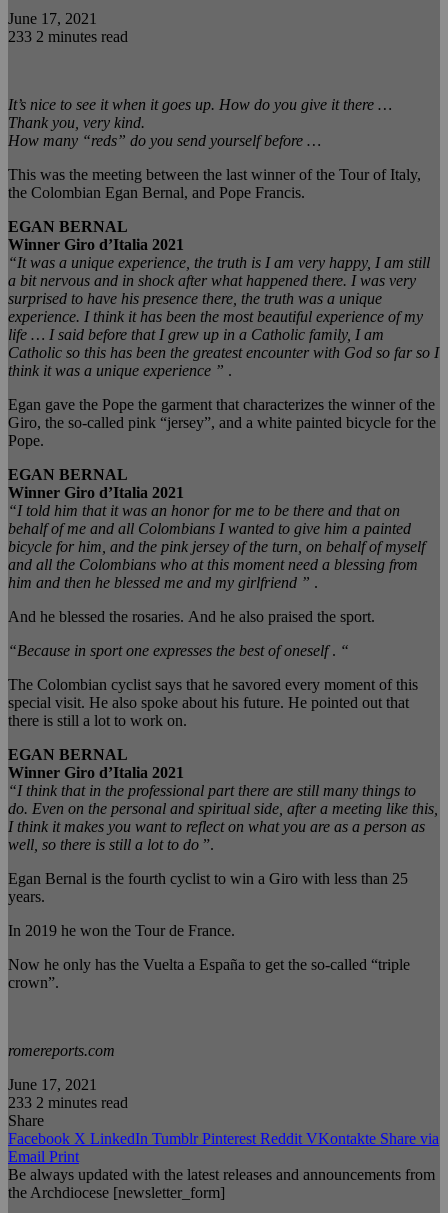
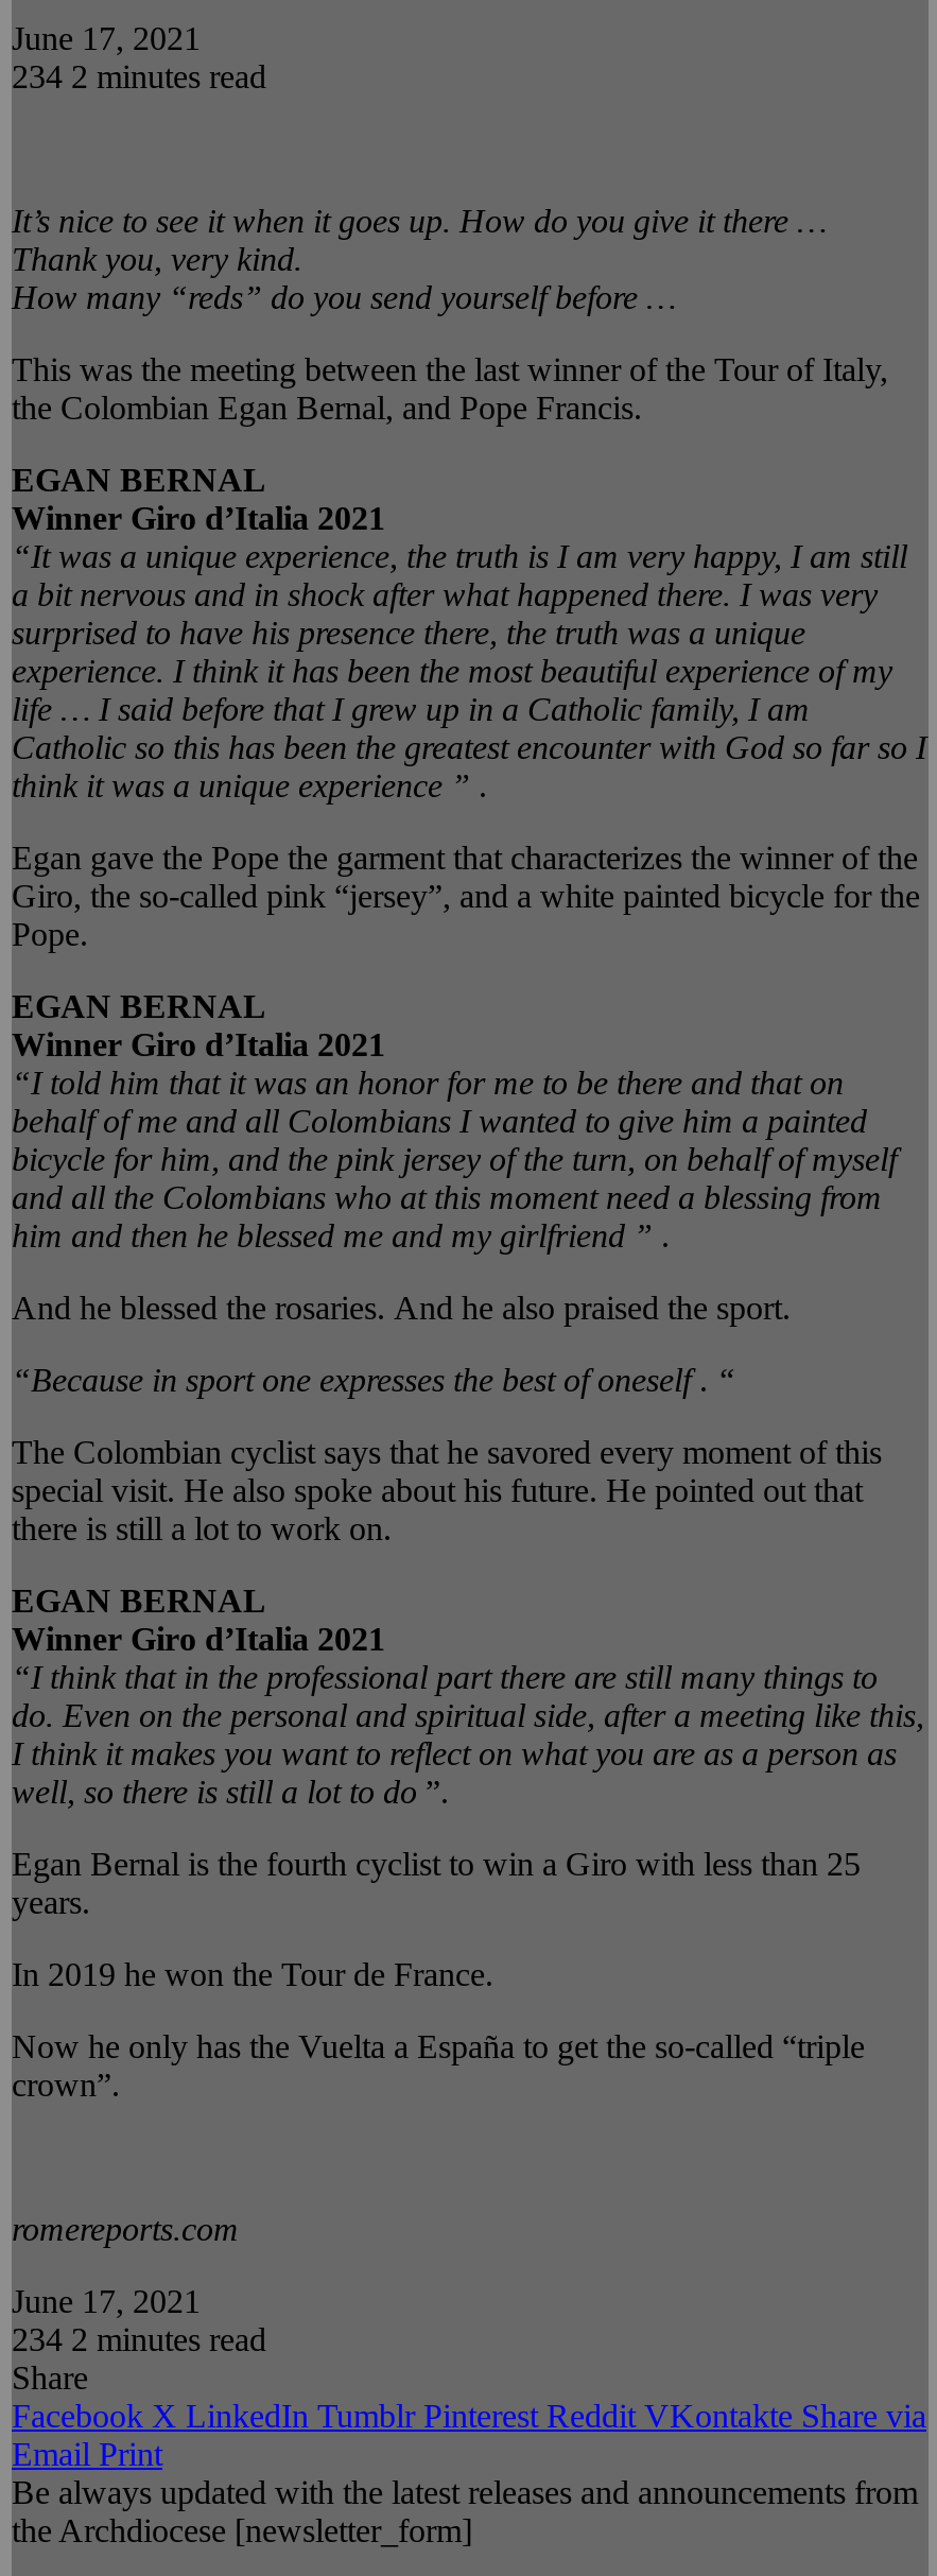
[8,28,128,45] 233 2 minutes read -> [12,59,266,95] 234 2 minutes read
[8,1094,128,1111] 233 2 minutes read -> [12,2321,266,2358] 234 2 minutes read

